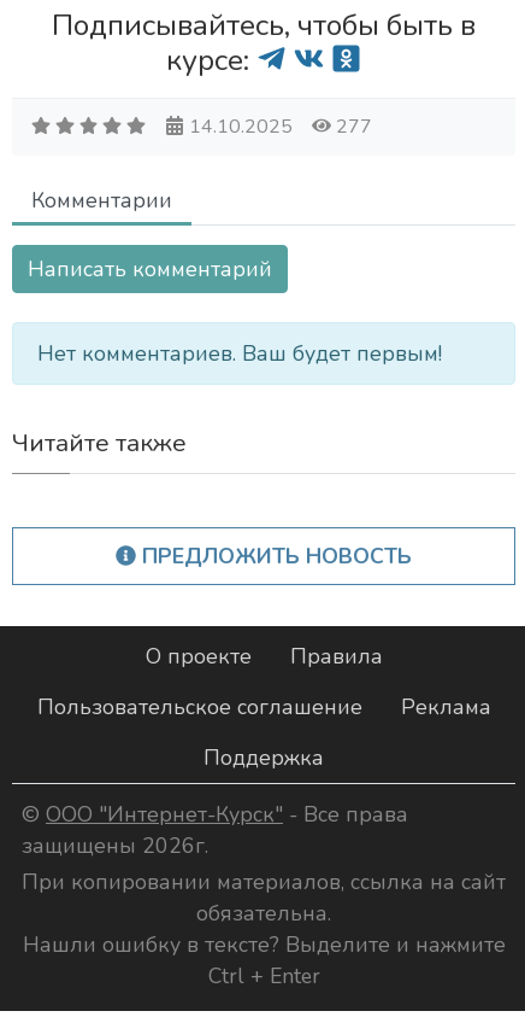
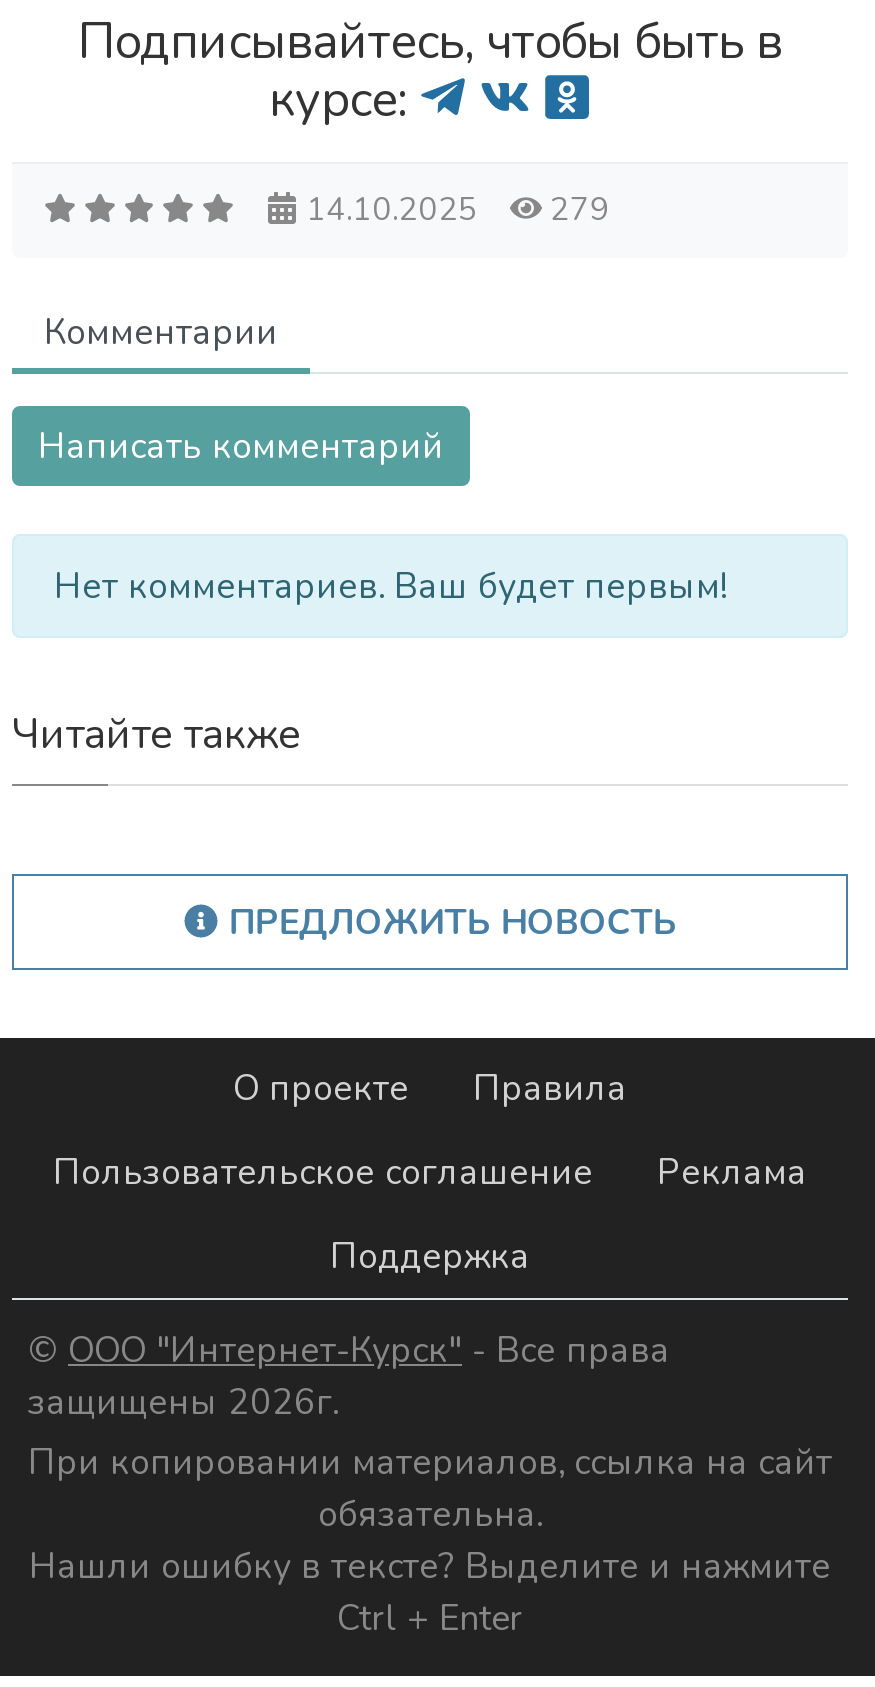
[189,113,372,140] 14.10.2025 277 -> [306,188,610,232] 14.10.2025 279

